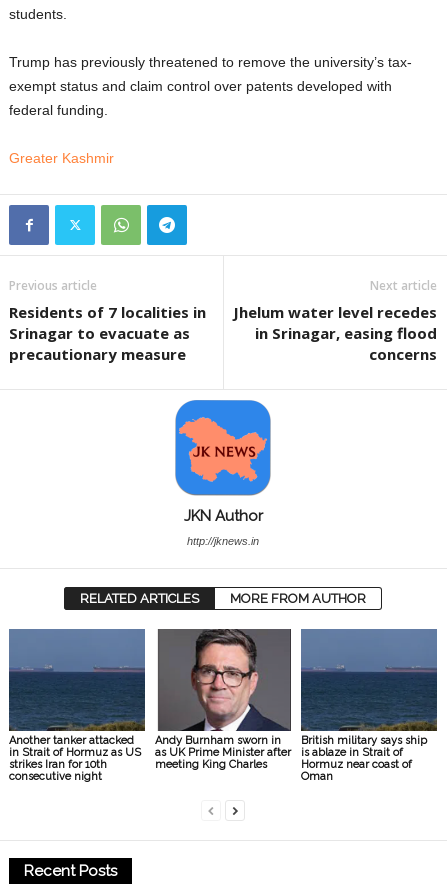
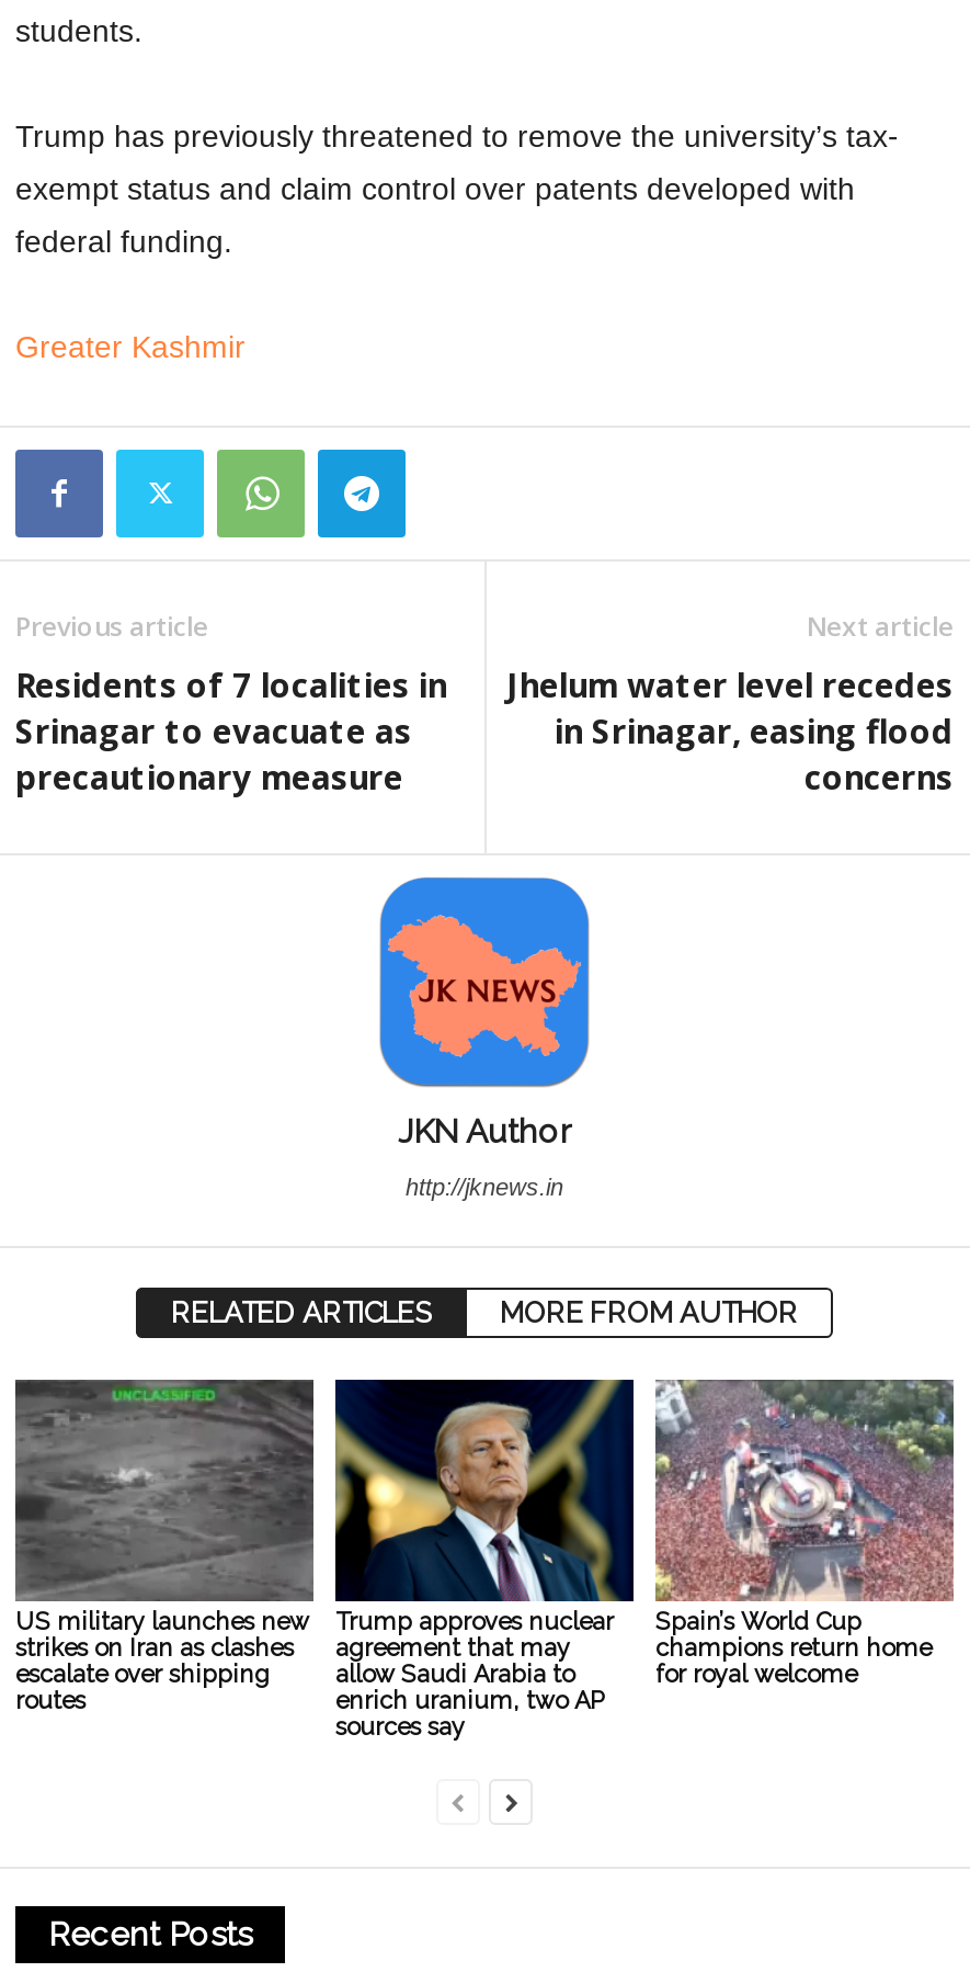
[9,628,145,782] [image] | Another tanker attacked | in Strait of Hormuz as US | strikes Iran for 10th | consecutive night -> [13,1378,316,1716] [image] | US military launches new | strikes on Iran as clashes | escalate over shipping | routes
[155,628,291,770] [image] | Andy Burnham sworn in | as UK Prime Minister after | meeting King Charles -> [333,1378,631,1743] [image] | Trump approves nuclear | agreement that may | allow Saudi Arabia to | enrich uranium, two AP | sources say
[300,629,438,782] [image] | British military says ship | is ablaze in Strait of | Hormuz near coast of | Oman -> [653,1380,956,1690] [image] | Spain’s World Cup | champions return home | for royal welcome

